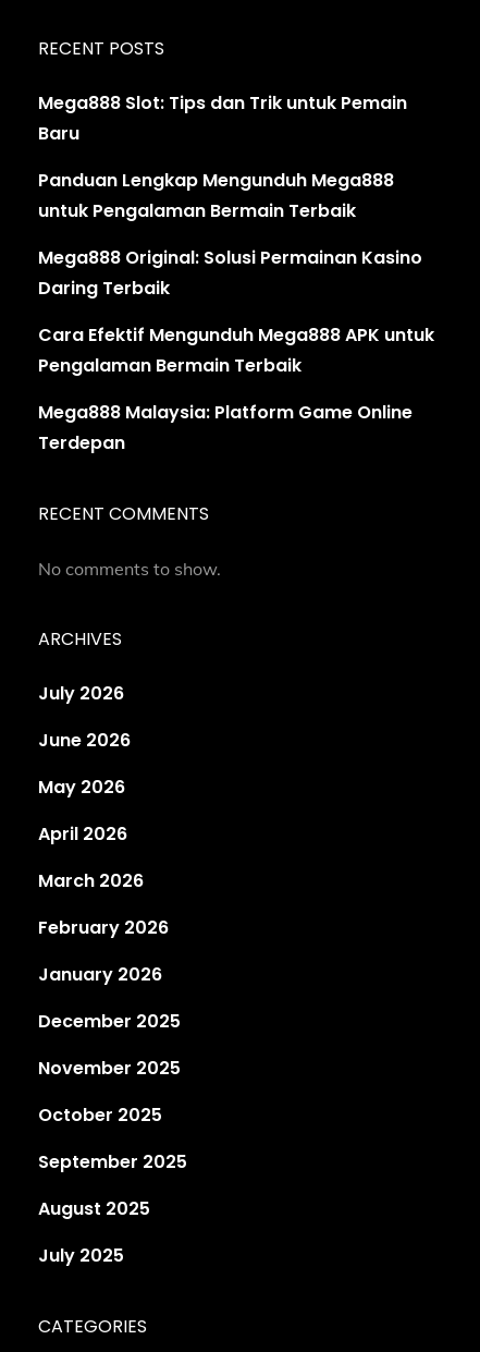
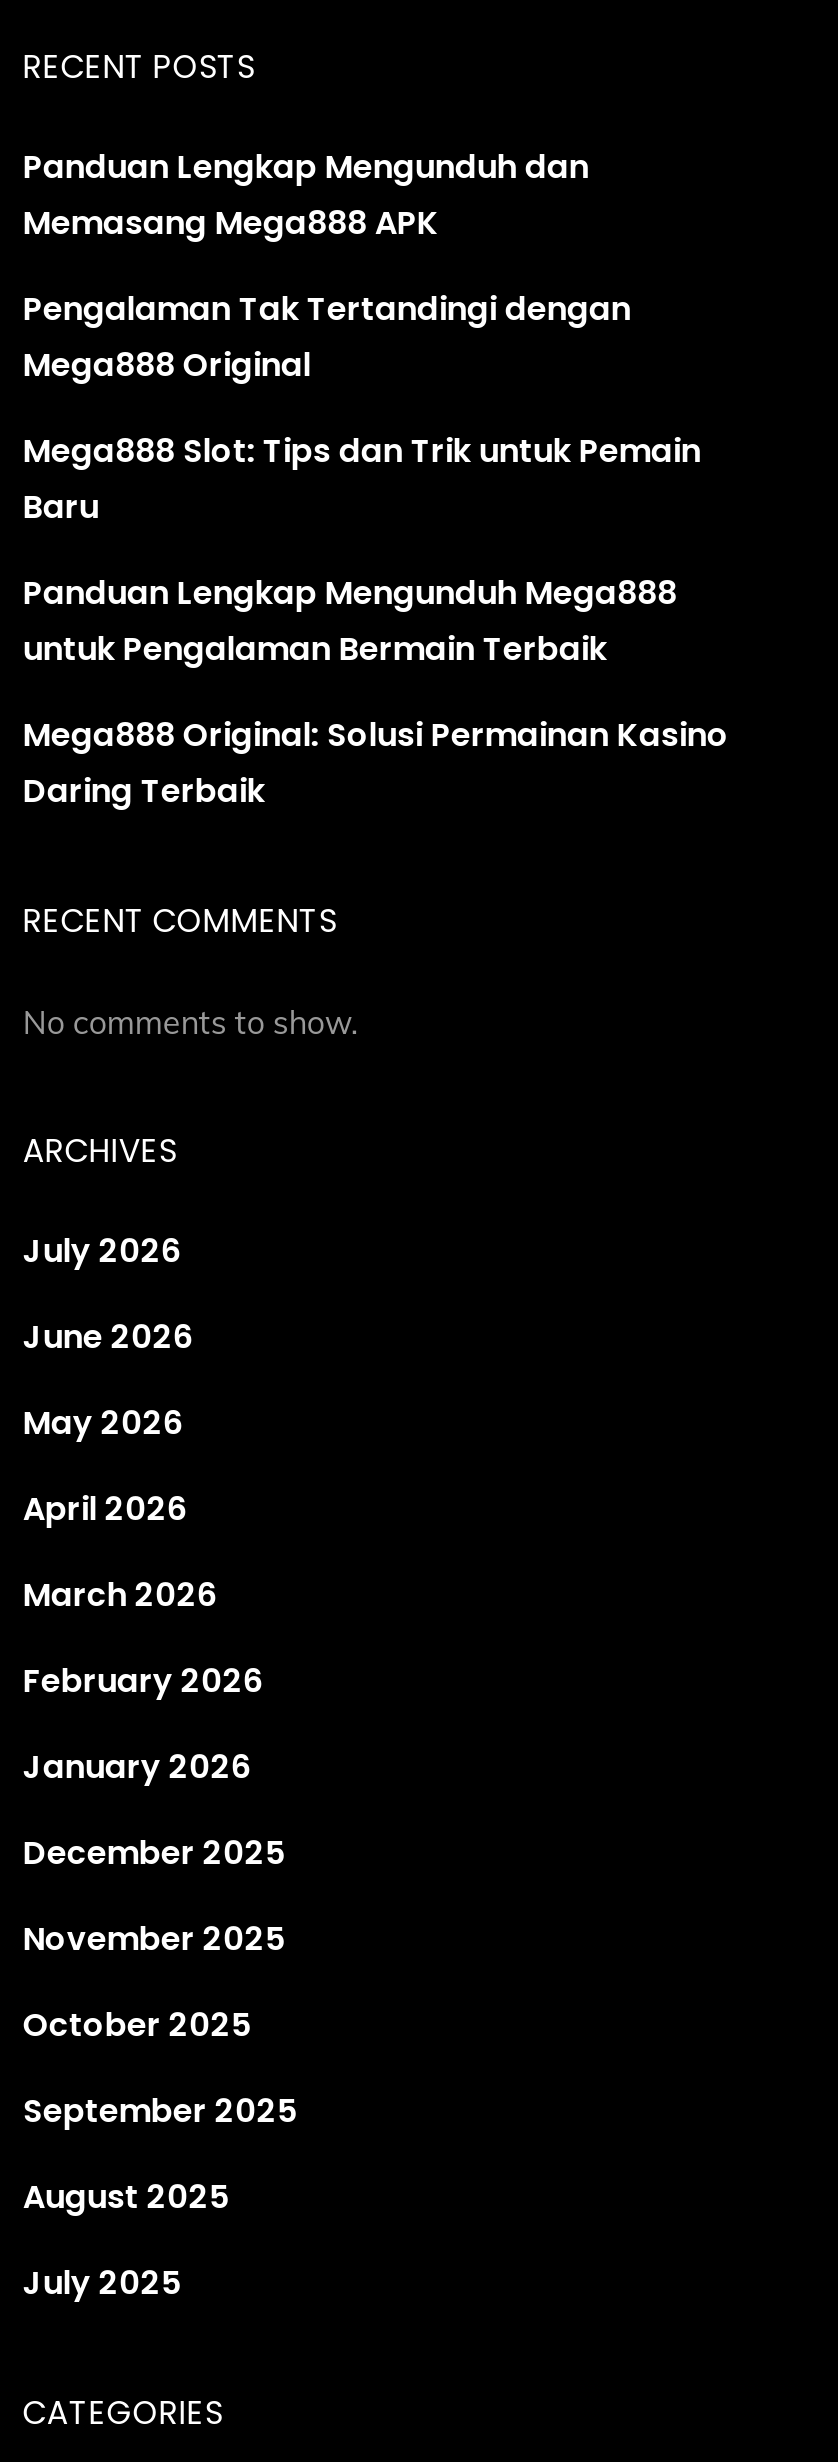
none -> [23,144,631,388] Panduan Lengkap Mengunduh dan | Memasang Mega888 APK | Pengalaman Tak Tertandingi dengan | Mega888 Original
moved [39,90,423,300] -> [23,428,729,814]: Mega888 Slot: Tips dan Trik untuk Pemain | Baru | Panduan Lengkap Mengunduh Mega888 | untuk Pengalaman Bermain Terbaik | Mega888 Original: Solusi Permainan Kasino | Daring Terbaik
[39,322,435,455] Cara Efektif Mengunduh Mega888 APK untuk | Pengalaman Bermain Terbaik | Mega888 Malaysia: Platform Game Online | Terdepan -> none

